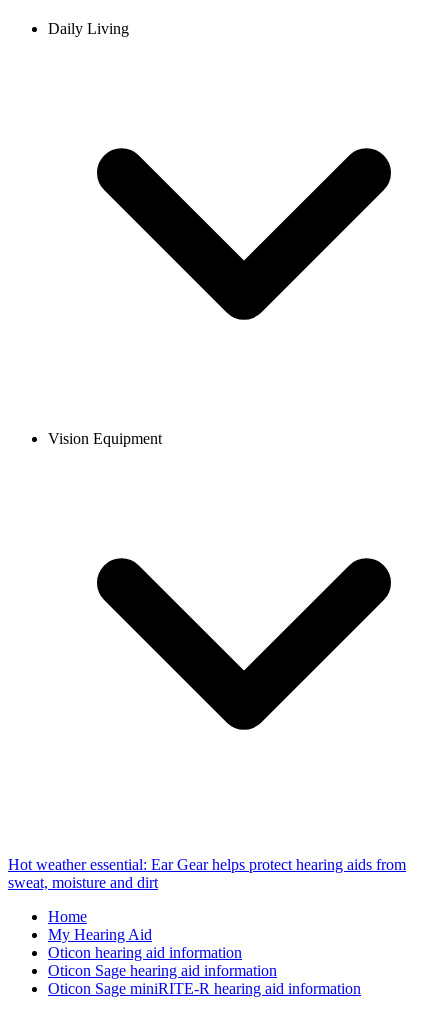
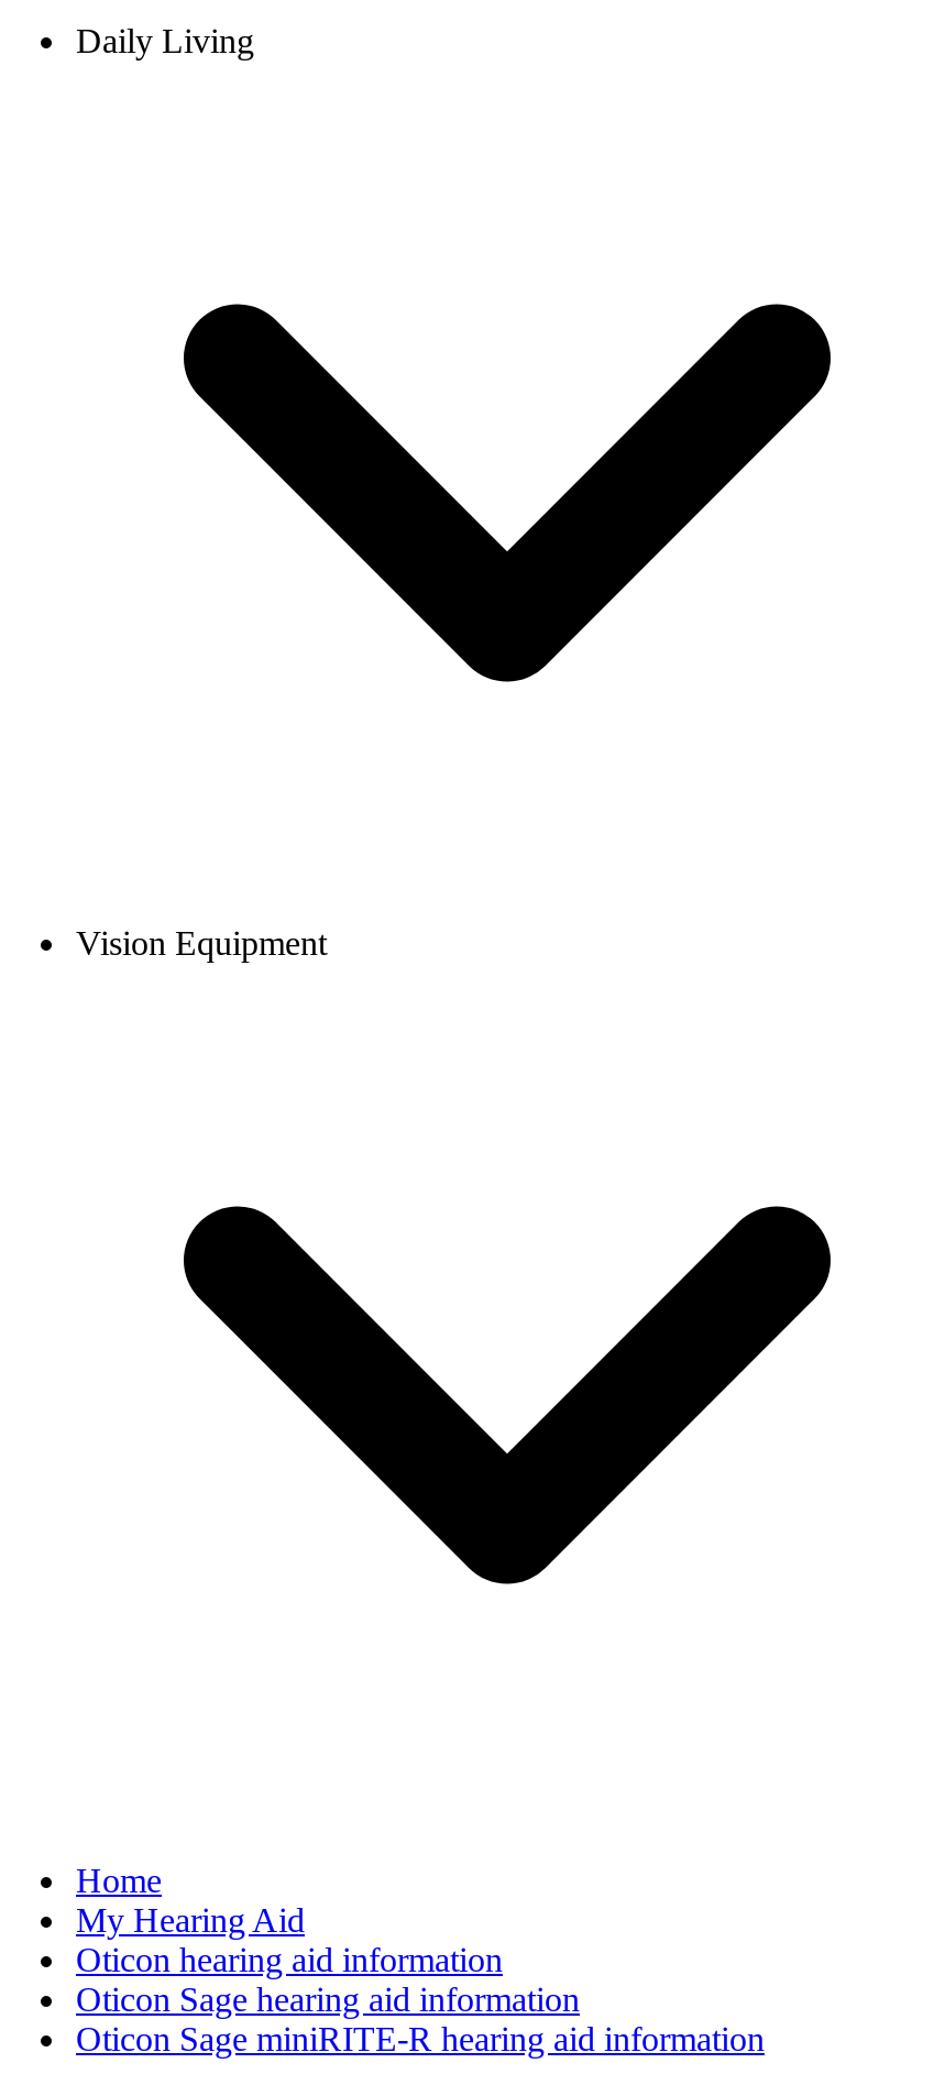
[8,856,406,891] Hot weather essential: Ear Gear helps protect hearing aids from | sweat, moisture and dirt -> none

